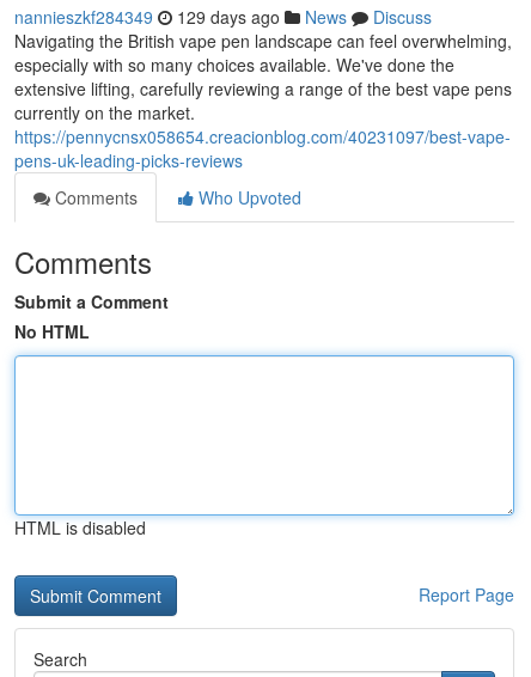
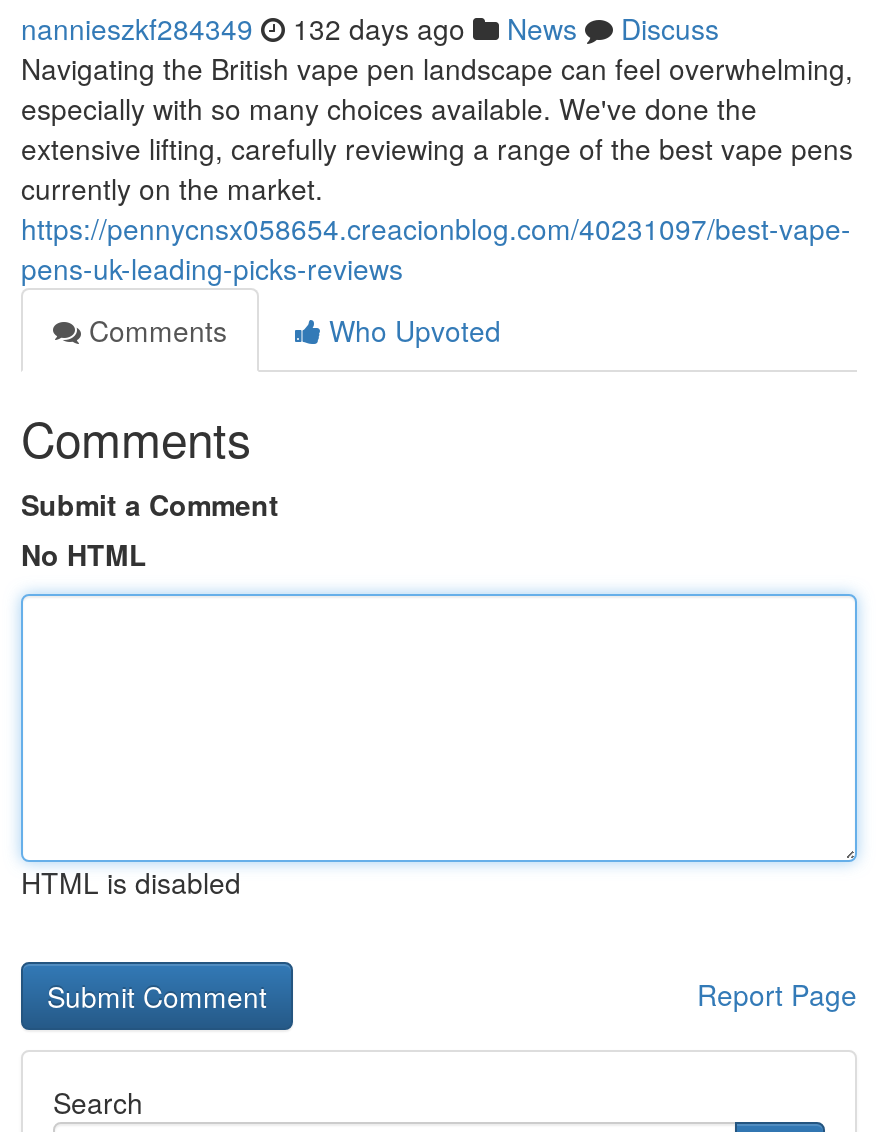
[14,5,432,29] nannieszkf284349 129 days ago News Discuss -> [21,8,719,48] nannieszkf284349 132 days ago News Discuss

